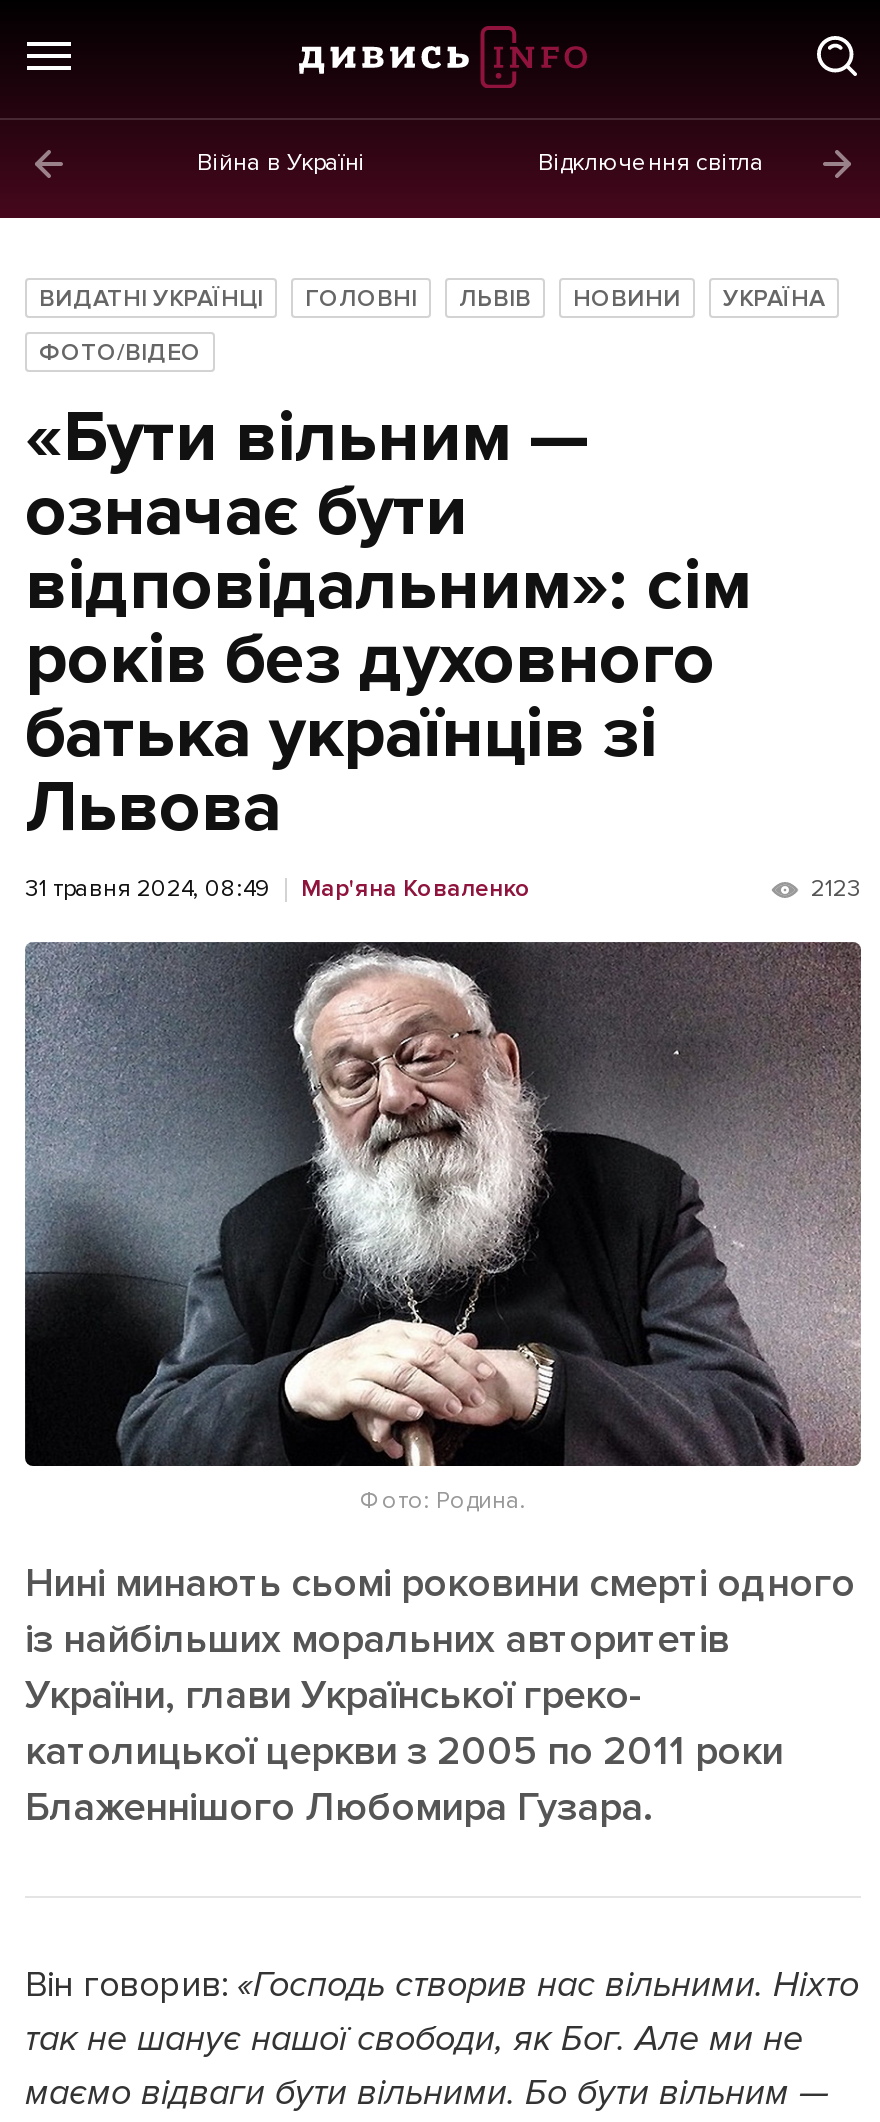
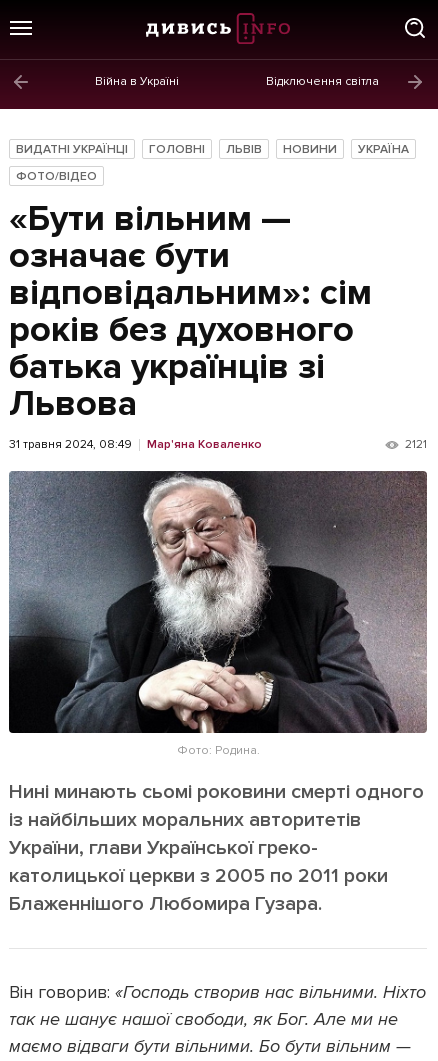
[811,874,861,904] 2123 -> [405,437,427,452] 2121

